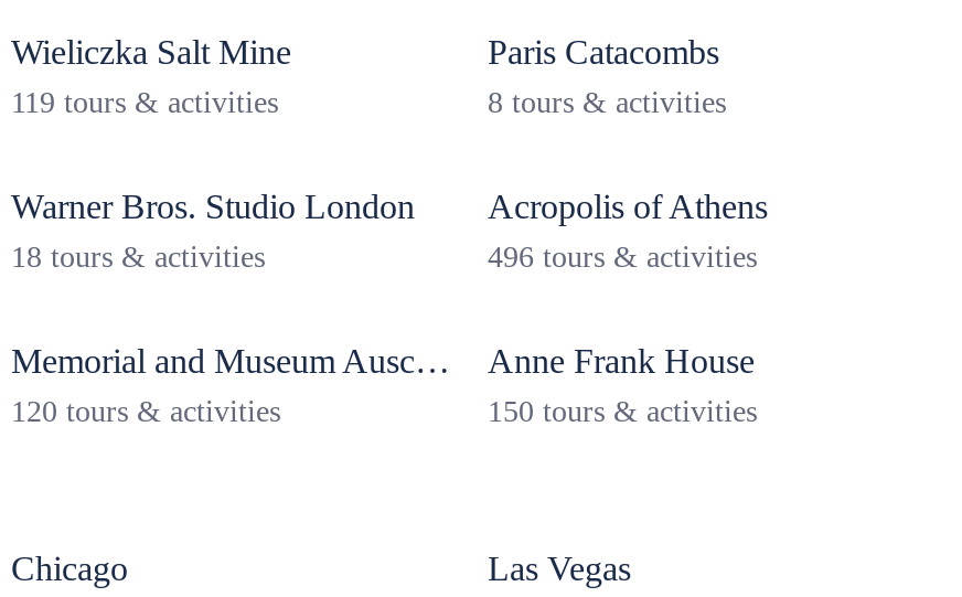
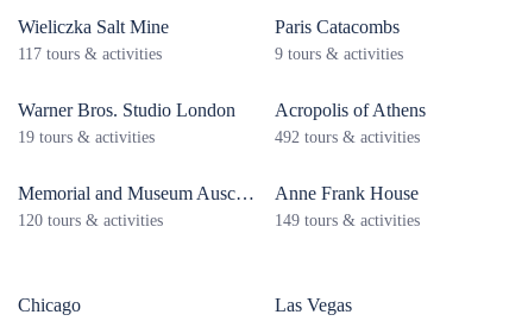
[11,86,278,119] 119 tours & activities -> [18,45,162,63] 117 tours & activities
[488,86,726,119] 8 tours & activities -> [275,45,403,63] 9 tours & activities
[11,240,265,273] 18 tours & activities -> [18,128,155,146] 19 tours & activities
[488,240,757,273] 496 tours & activities -> [275,128,420,146] 492 tours & activities
[488,395,757,428] 150 tours & activities -> [275,212,420,229] 149 tours & activities

